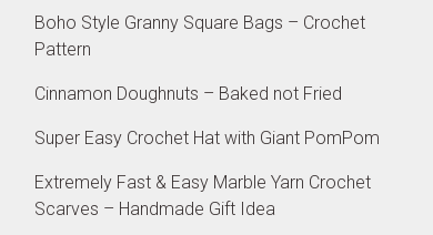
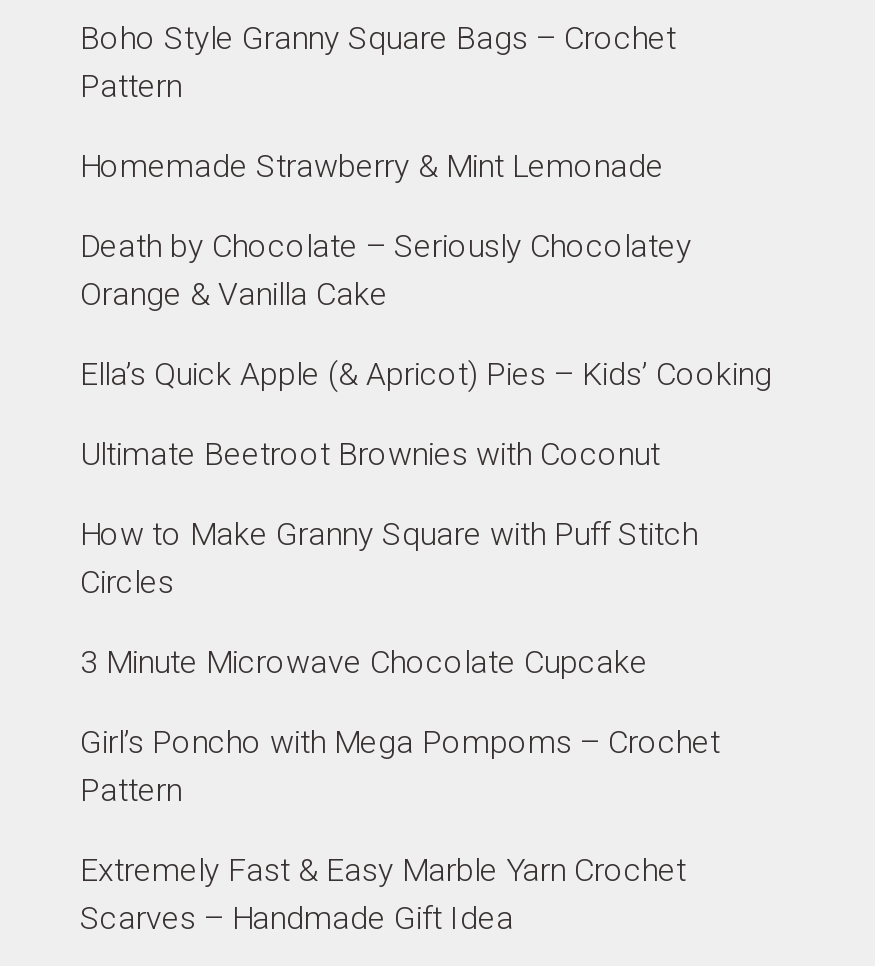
[34,83,380,148] Cinnamon Doughnuts – Baked not Fried | Super Easy Crochet Hat with Giant PomPom -> [80,147,772,809] Homemade Strawberry & Mint Lemonade | Death by Chocolate – Seriously Chocolatey | Orange & Vanilla Cake | Ella’s Quick Apple (& Apricot) Pies – Kids’ Cooking | Ultimate Beetroot Brownies with Coconut | How to Make Granny Square with Puff Stitch | Circles | 3 Minute Microwave Chocolate Cupcake | Girl’s Poncho with Mega Pompoms – Crochet | Pattern

